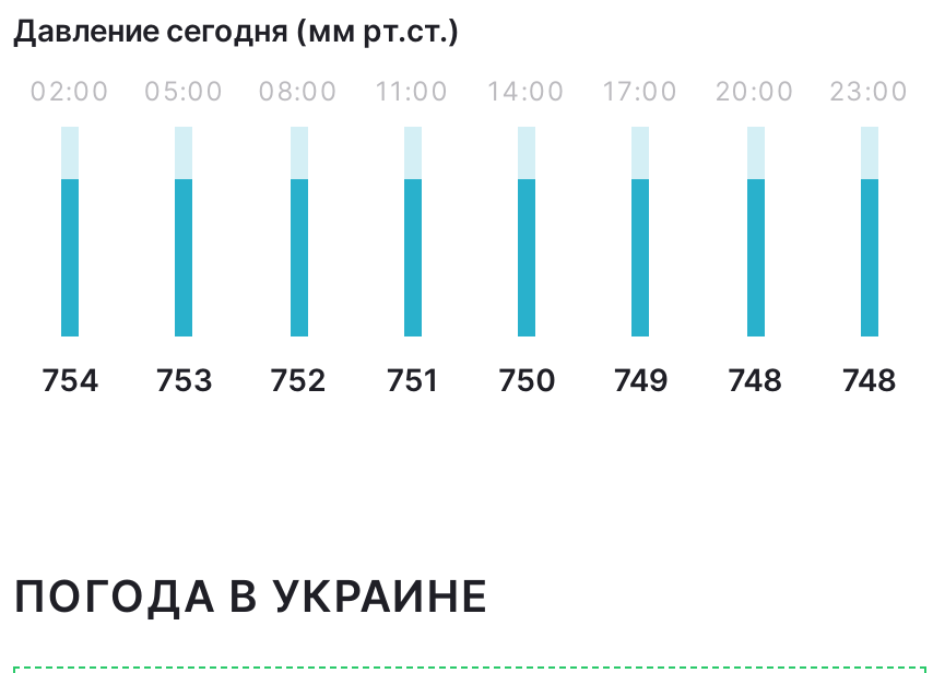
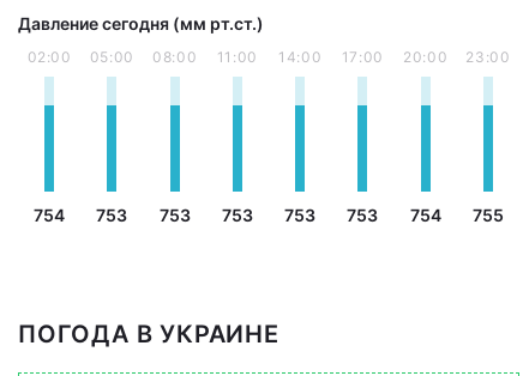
[270,361,327,398] 752 -> [159,205,190,225] 753
[387,361,439,398] 751 -> [222,205,253,225] 753
[498,361,555,398] 750 -> [284,205,316,225] 753
[614,361,668,398] 749 -> [347,205,378,225] 753
[728,361,782,398] 748 -> [410,205,441,225] 754
[842,361,897,398] 748 -> [472,205,504,225] 755

